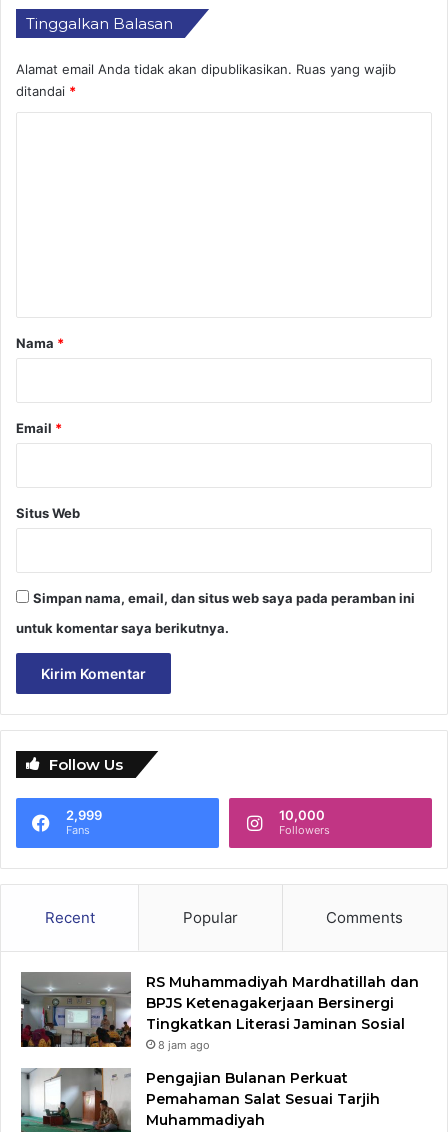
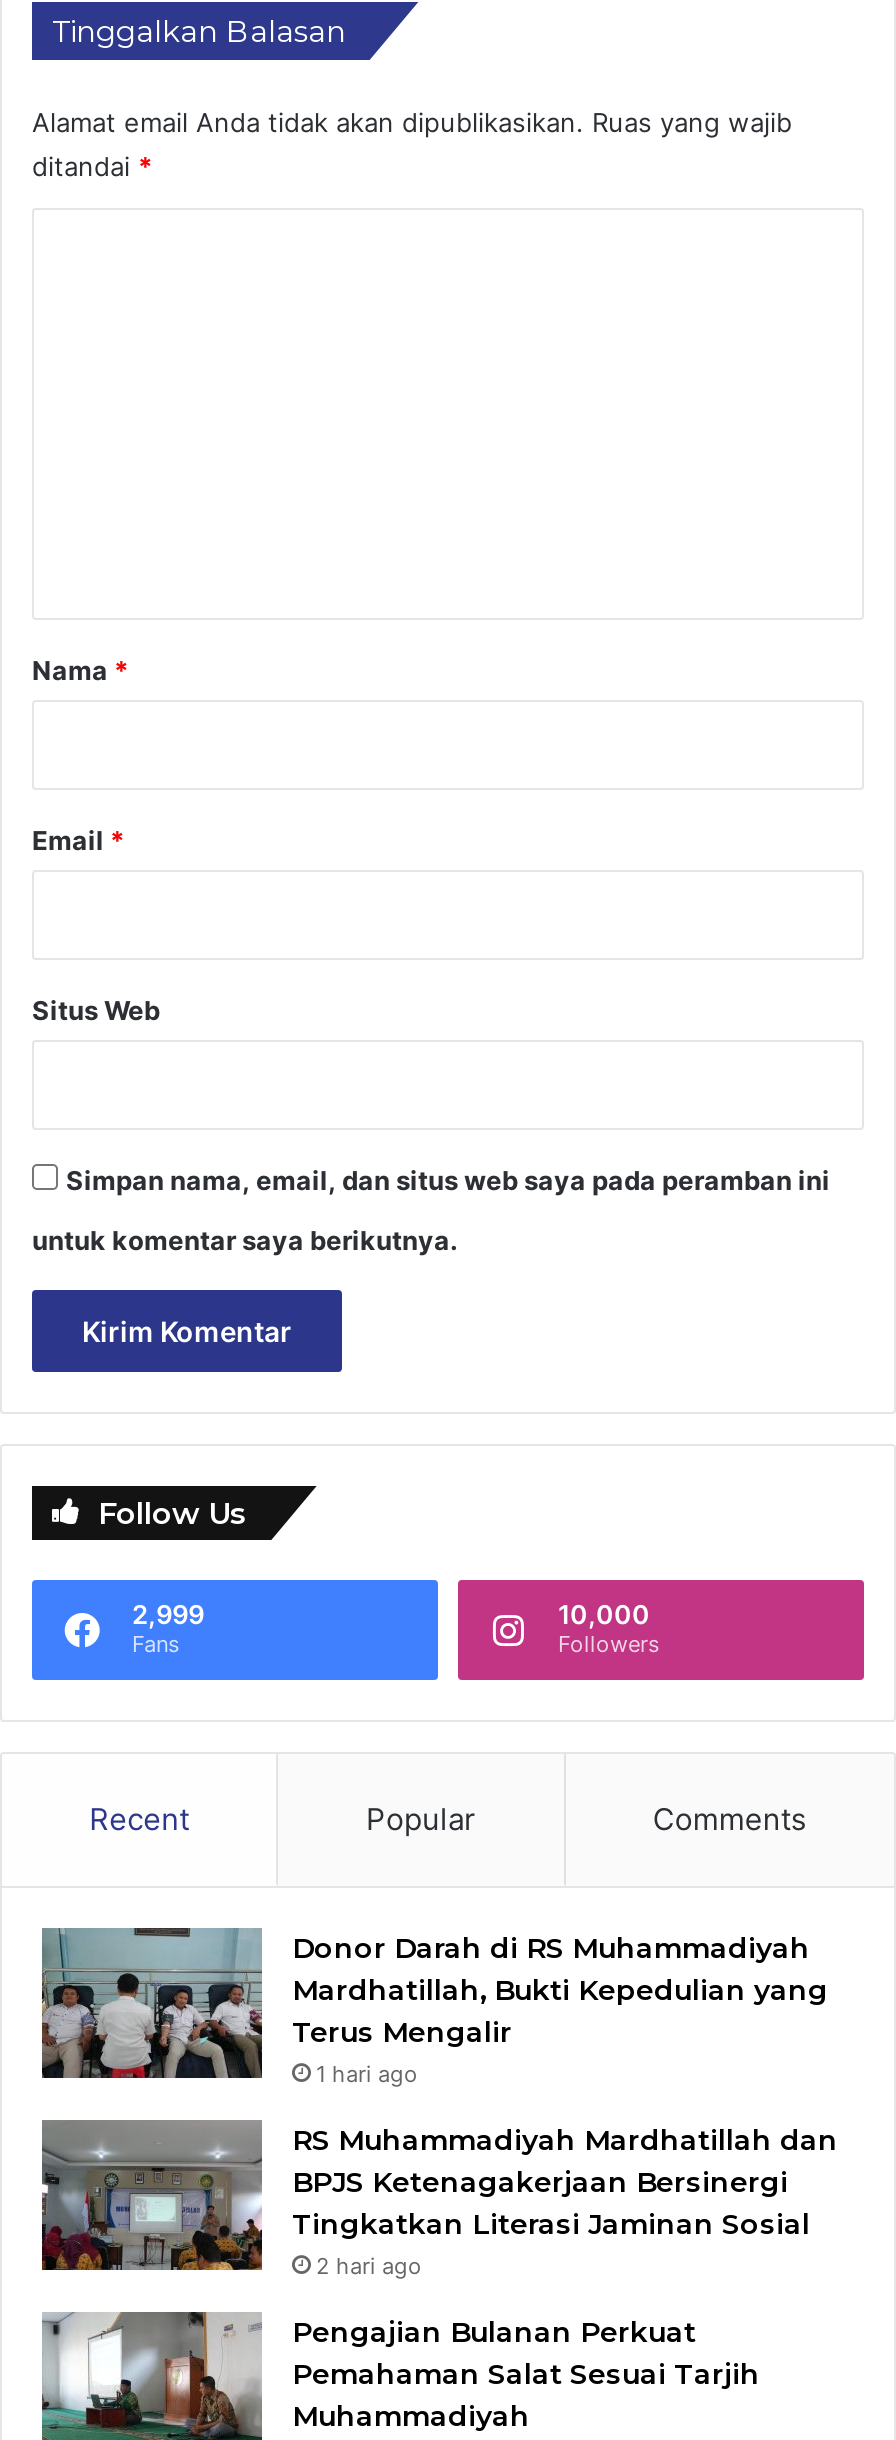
none -> [40,1928,828,2089] [image] | Donor Darah di RS Muhammadiyah | Mardhatillah, Bukti Kepedulian yang | Terus Mengalir | 1 hari ago
[158,1038,210,1052] 8 jam ago -> [316,2253,422,2281] 2 hari ago

